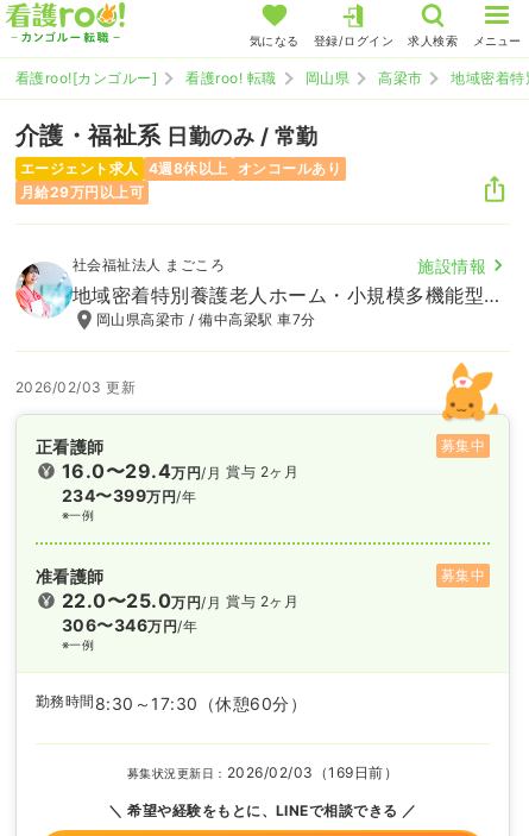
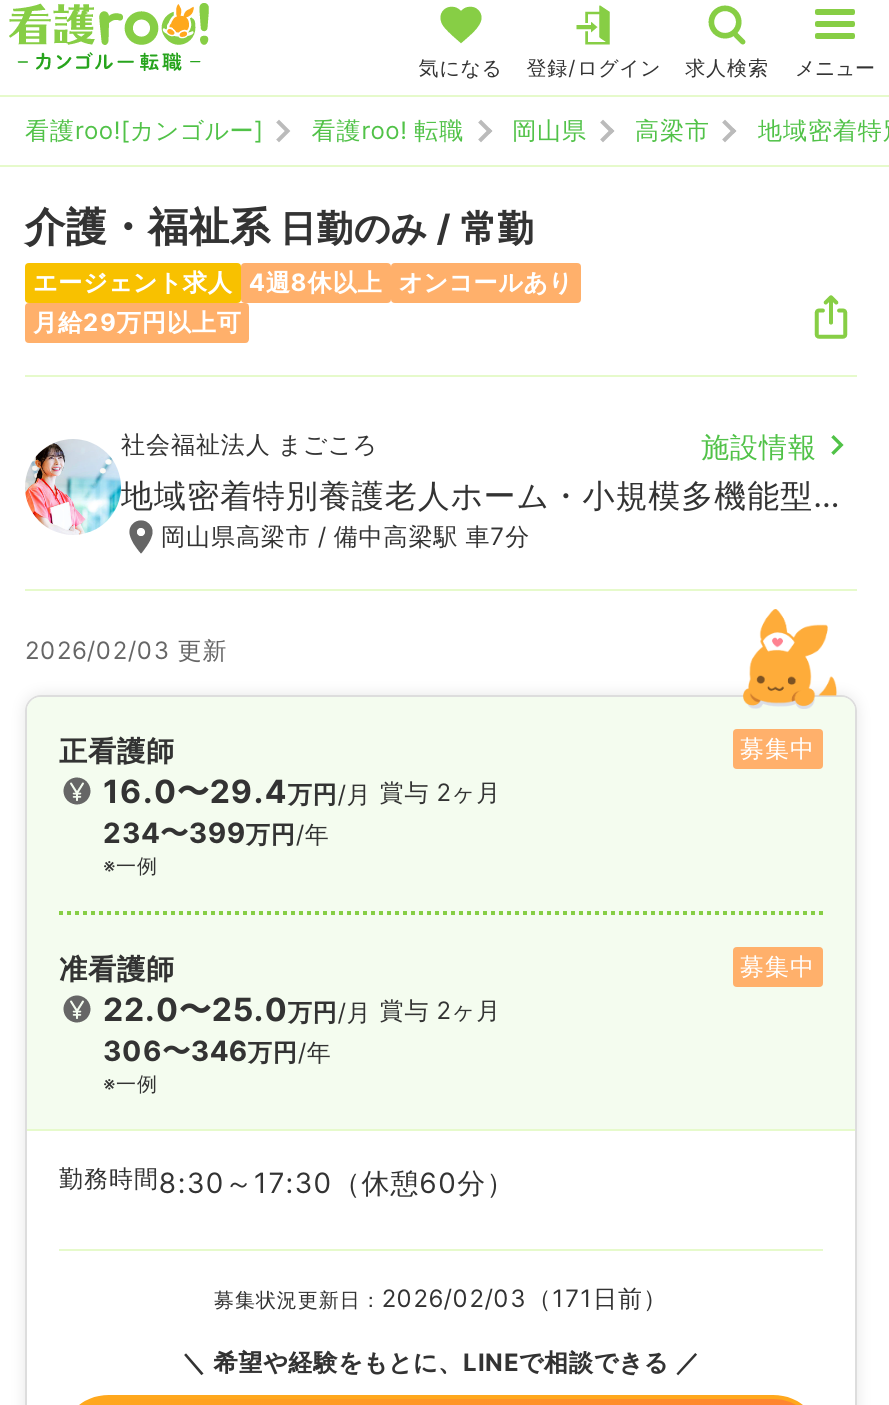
[127,763,398,781] 募集状況更新日：2026/02/03（169日前） -> [214,1283,668,1313] 募集状況更新日：2026/02/03（171日前）

